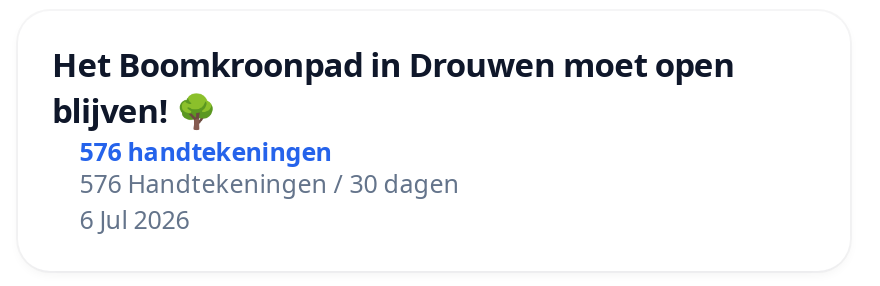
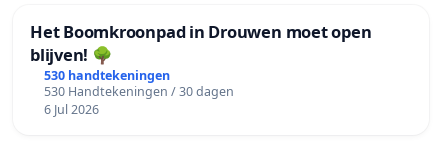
[80,136,332,170] 576 handtekeningen -> [44,67,170,84] 530 handtekeningen
[80,168,460,202] 576 Handtekeningen / 30 dagen -> [44,83,234,100] 530 Handtekeningen / 30 dagen

